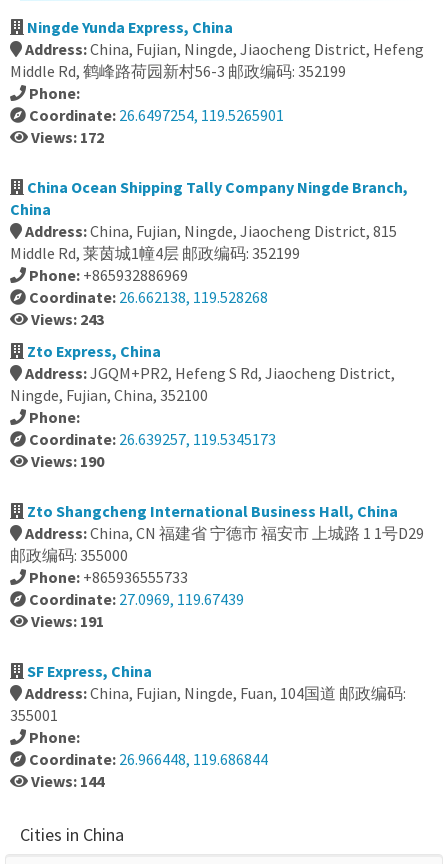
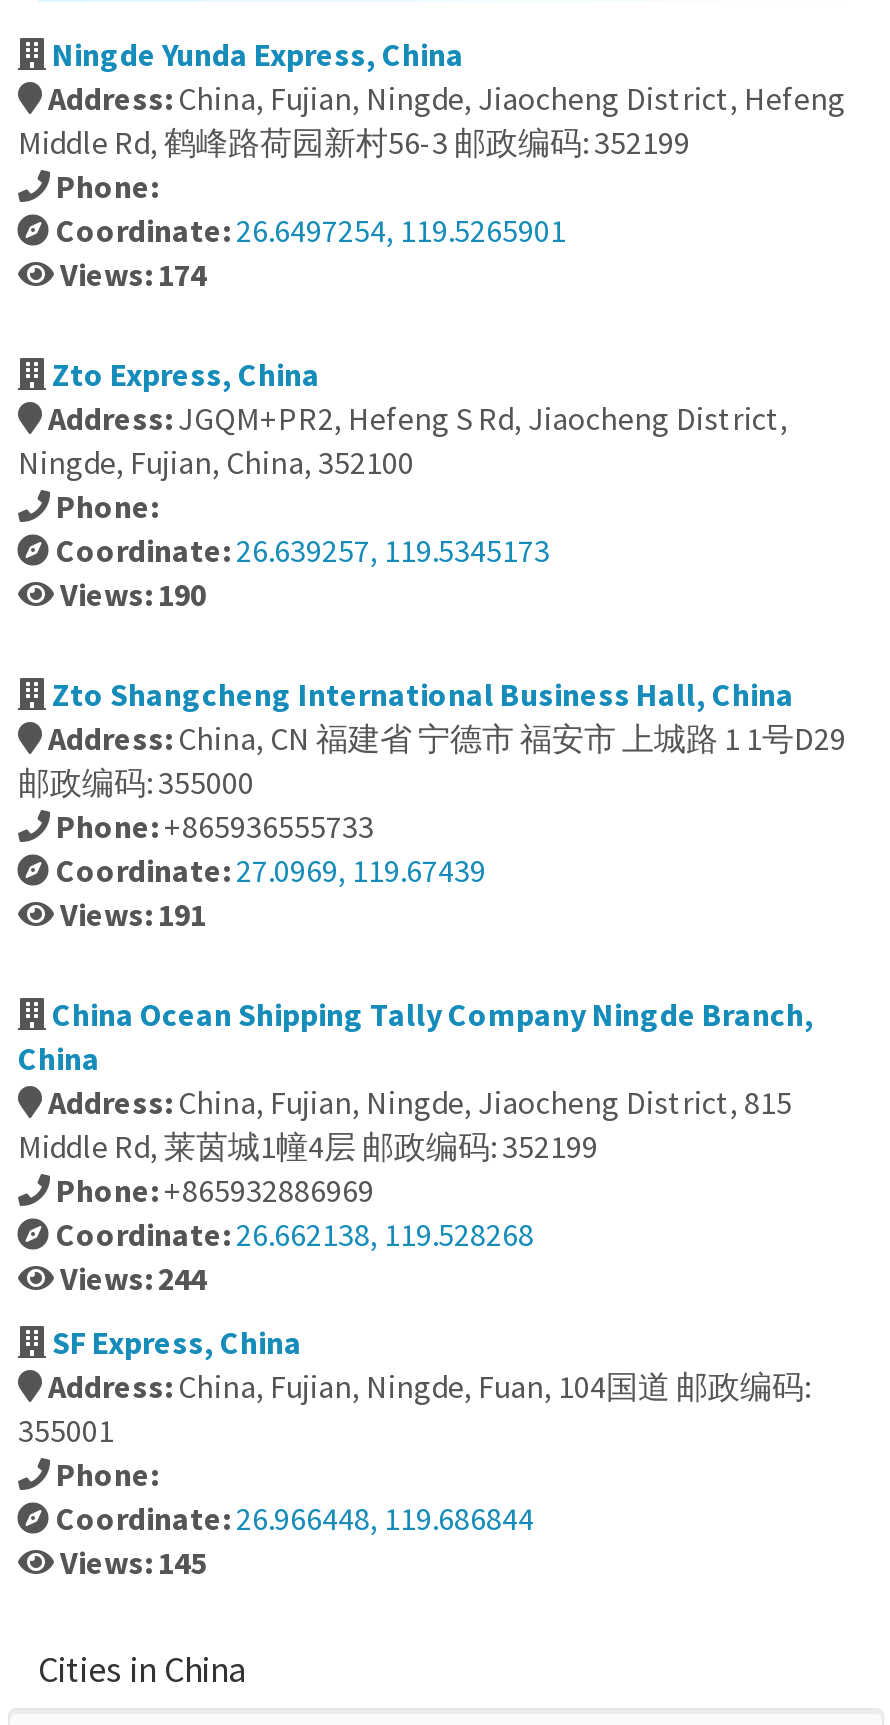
[31,127,104,329] Views: 172 | Views: 243 -> [60,254,206,294] Views: 174
moved [10,177,408,307] -> [18,994,814,1254]: China Ocean Shipping Tally Company Ningde Branch, | China | Address: China, Fujian, Ningde, Jiaocheng District, 815 | Middle Rd, 莱茵城1幢4层 邮政编码: 352199 | Phone: +865932886969 | Coordinate: 26.662138, 119.528268
moved [10,341,424,631] -> [18,354,846,934]: Zto Express, China | Address: JGQM+PR2, Hefeng S Rd, Jiaocheng District, | Ningde, Fujian, China, 352100 | ... | Coordinate: 27.0969, 119.67439 | Views: 191
none -> [60,1258,206,1298] Views: 244
[31,771,104,791] Views: 144 -> [60,1542,206,1582] Views: 145

